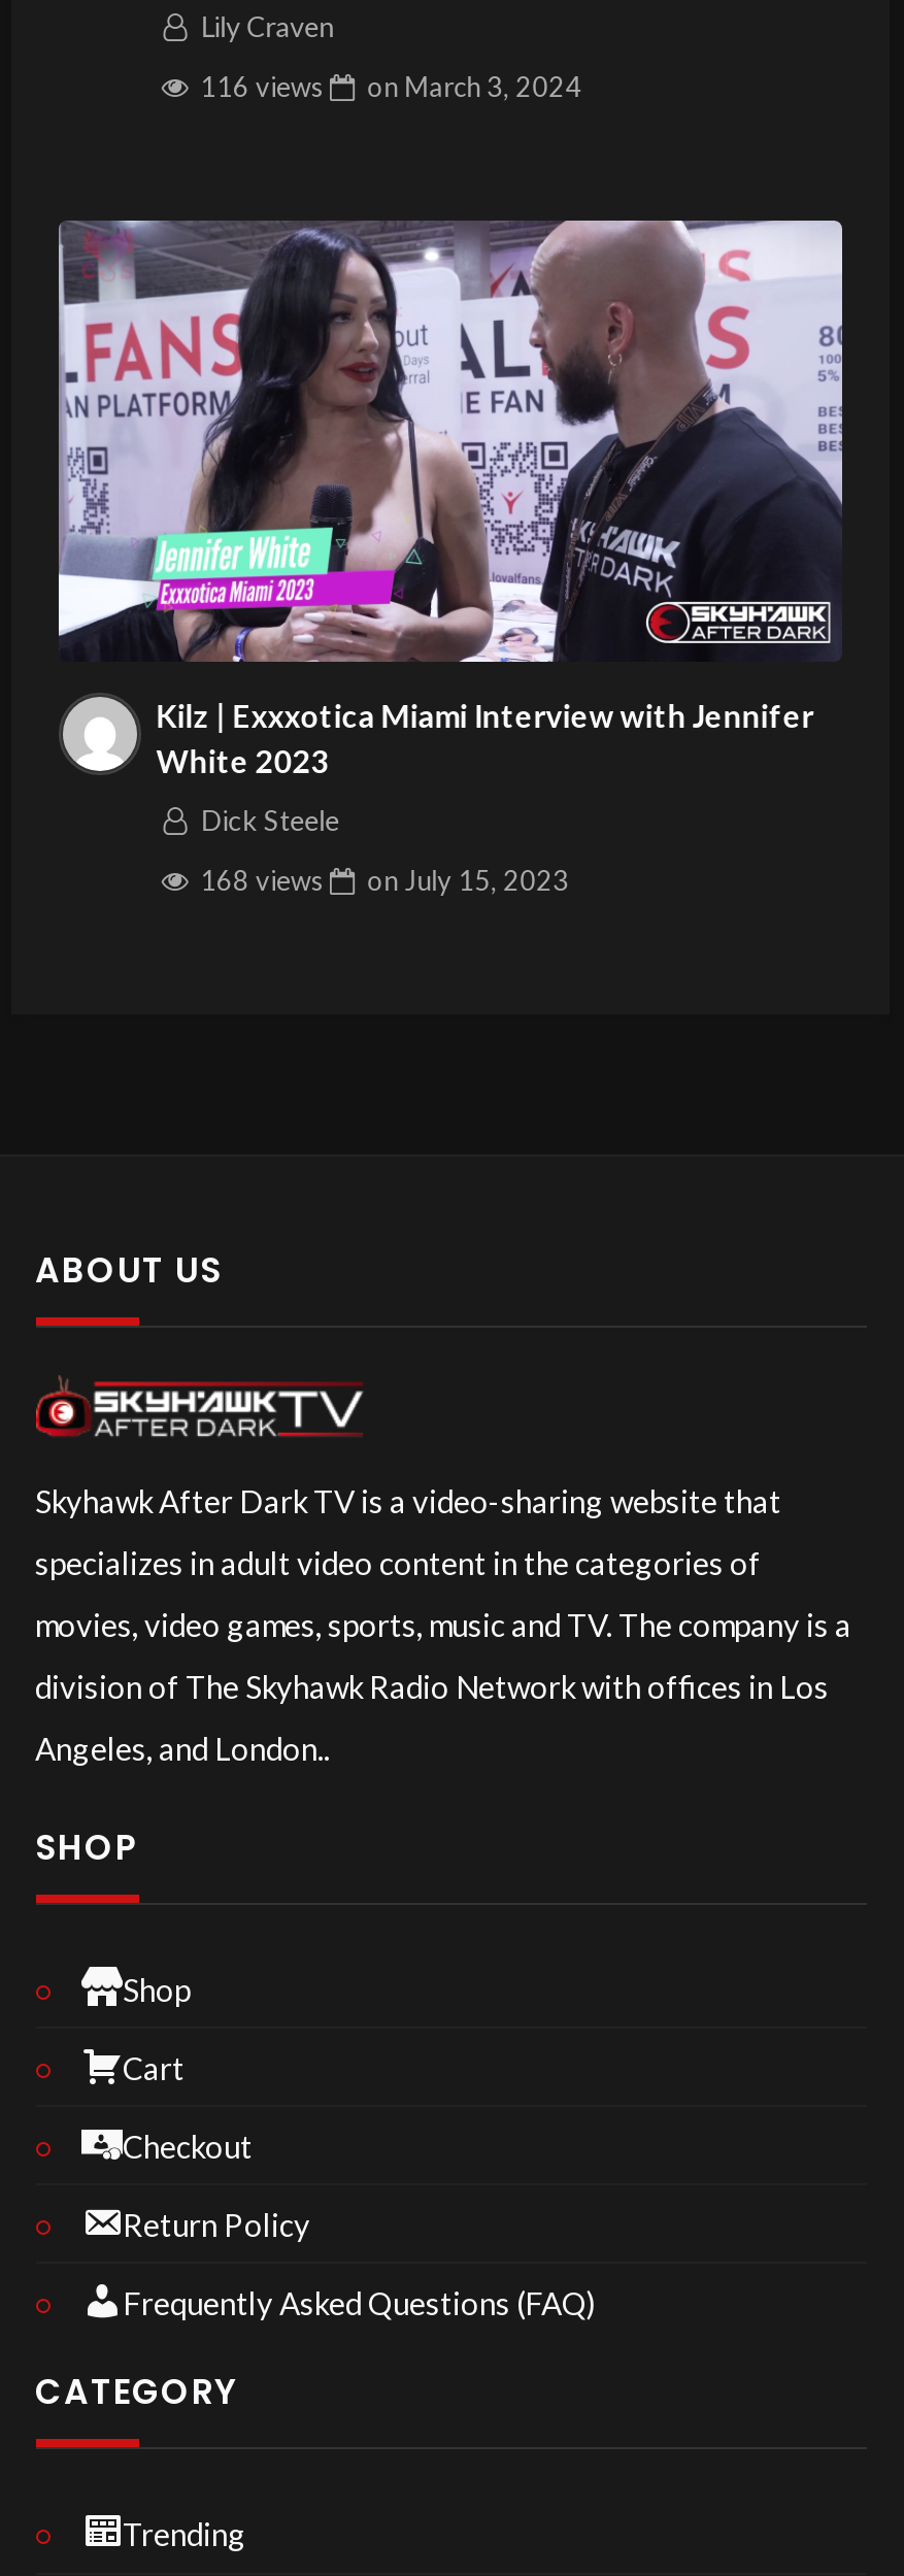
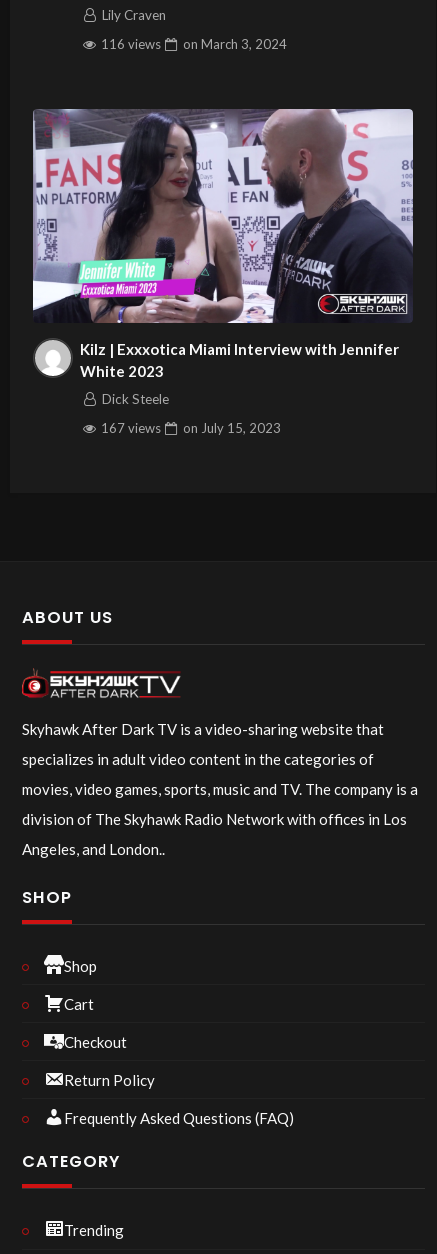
[194,863,569,896] 168 views on July 15, 2023 -> [98,420,281,436] 167 views on July 15, 2023

